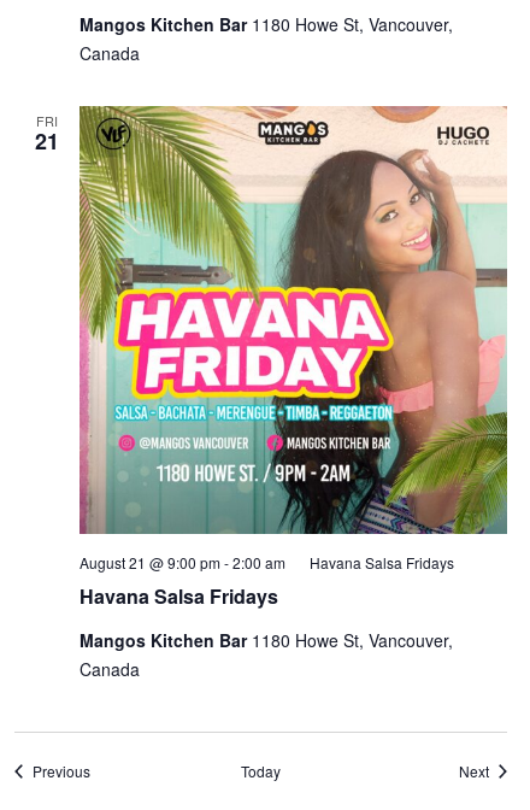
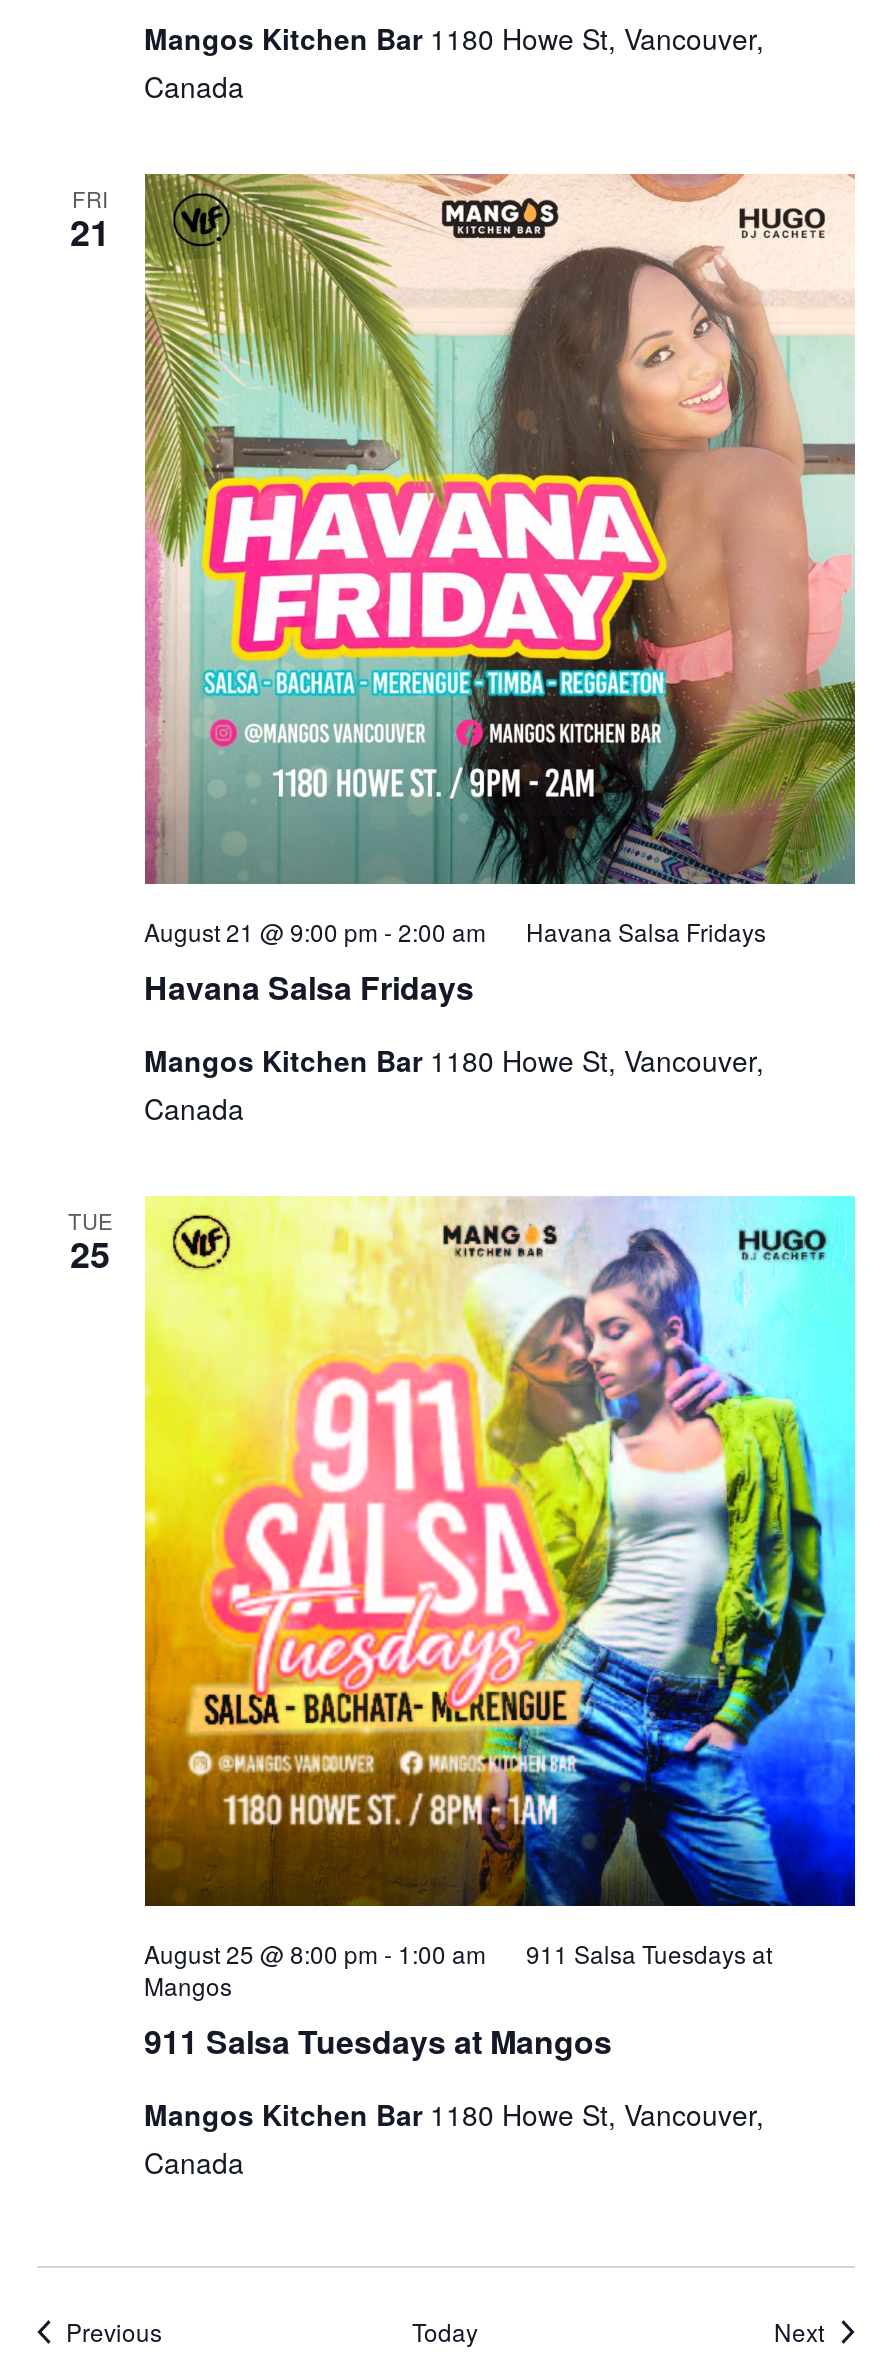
none -> [68,1204,112,1280] TUE | 25
none -> [143,1194,857,2182] [image] | August 25 @ 8:00 pm - 1:00 am | 911 Salsa Tuesdays at | Mangos | Mangos Kitchen Bar 1180 Howe St, Vancouver, | Canada
none -> [144,2018,612,2064] 911 Salsa Tuesdays at Mangos

